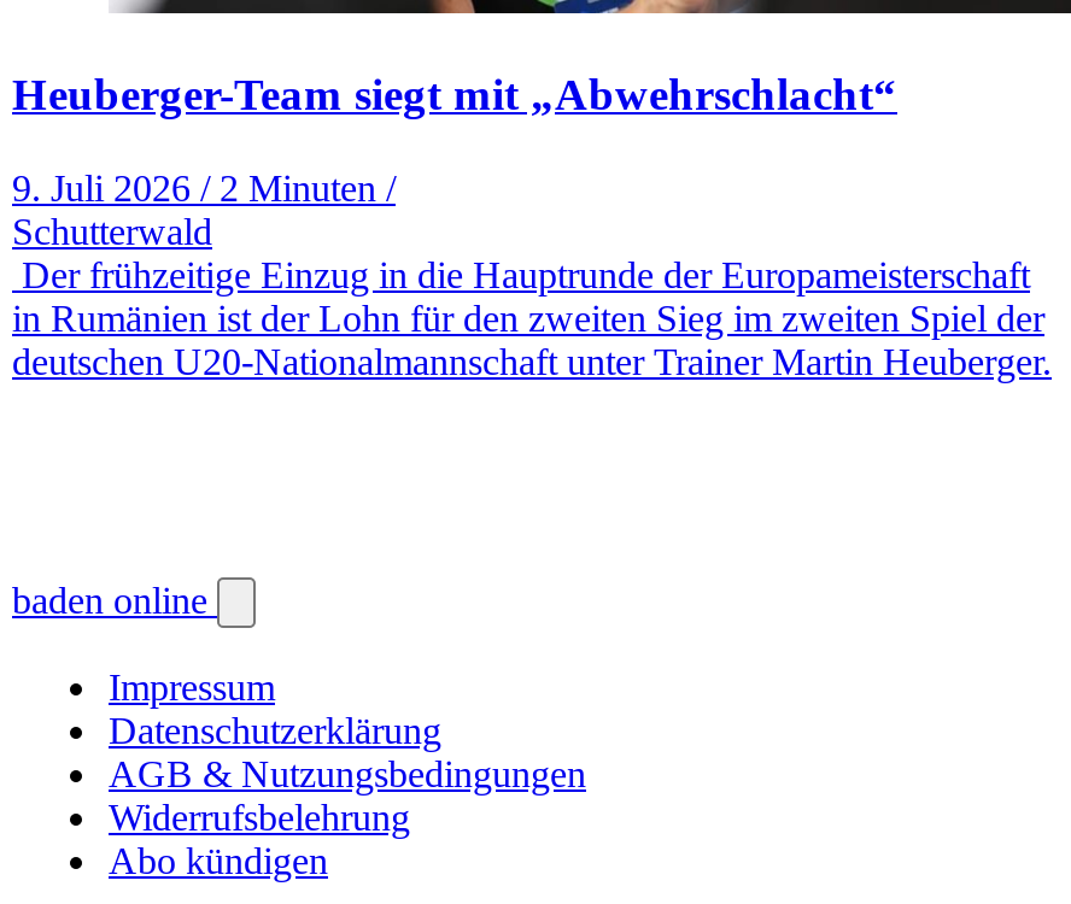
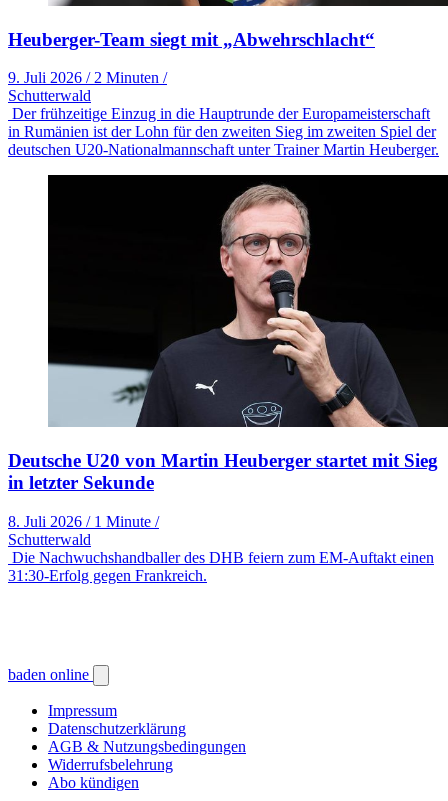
none -> [8,174,445,584] [image] | Deutsche U20 von Martin Heuberger startet mit Sieg | in letzter Sekunde | 8. Juli 2026 / 1 Minute / | Schutterwald | Die Nachwuchshandballer des DHB feiern zum EM-Auftakt einen | 31:30-Erfolg gegen Frankreich.

